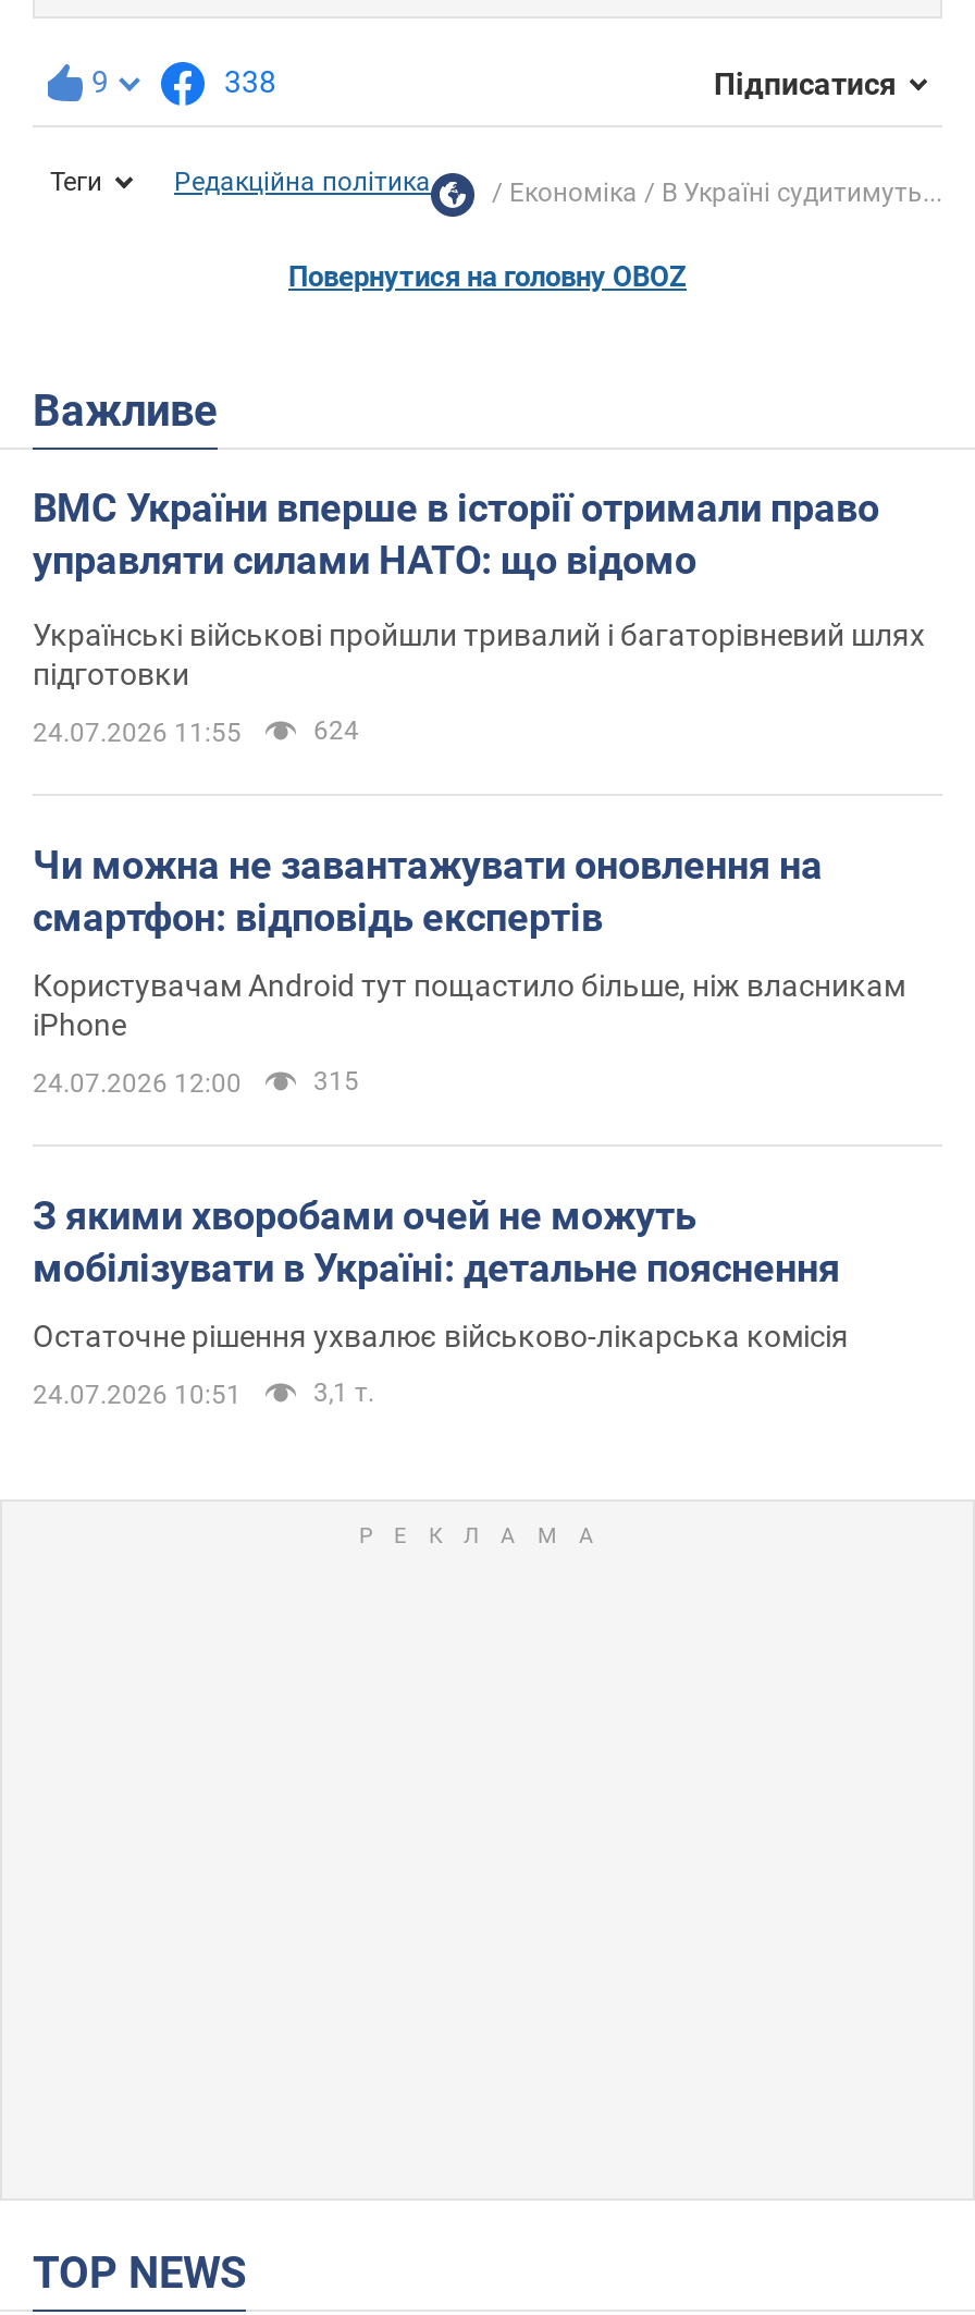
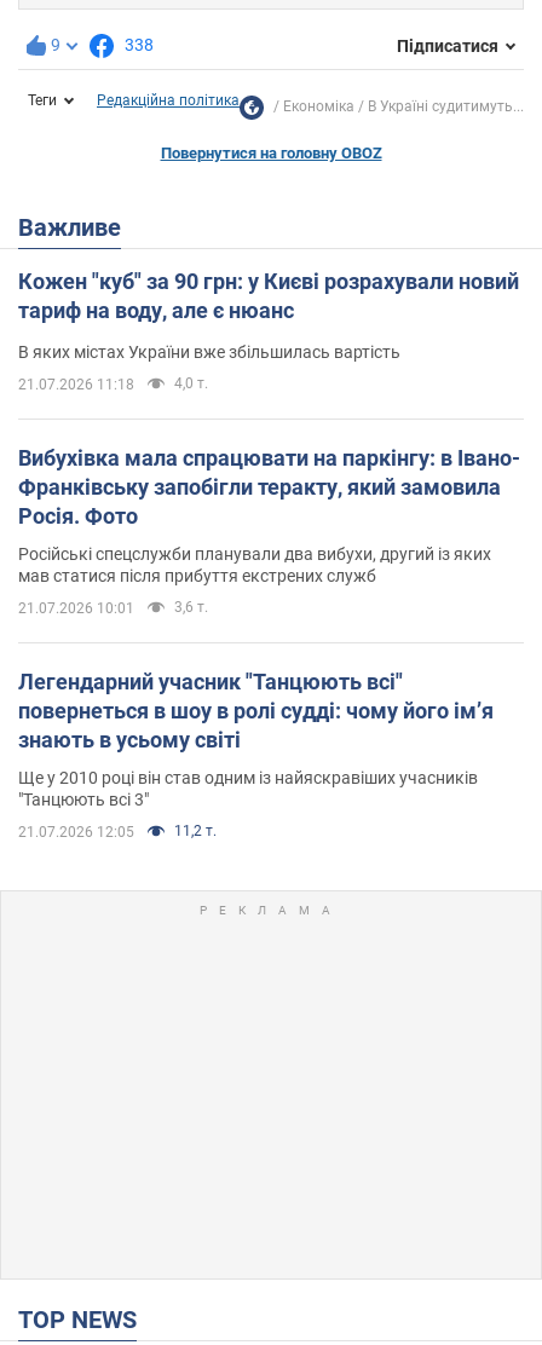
[33,486,879,584] ВМС України вперше в історії отримали право | управляти силами НАТО: що відомо -> [18,269,519,324] Кожен "куб" за 90 грн: у Києві розрахували новий | тариф на воду, але є нюанс
[33,618,925,693] Українські військові пройшли тривалий і багаторівневий шлях | підготовки -> [18,343,400,362] В яких містах України вже збільшилась вартість
[33,716,359,749] 24.07.2026 11:55 | 624 -> [18,376,208,394] 21.07.2026 11:18 | 4,0 т.
[33,843,823,941] Чи можна не завантажувати оновлення на | смартфон: відповідь експертів -> [18,446,520,529] Вибухівка мала спрацювати на паркінгу: в Івано- | Франківську запобігли теракту, який замовила | Росія. Фото
[33,969,905,1043] Користувачам Android тут пощастило більше, ніж власникам | iPhone -> [18,545,491,586] Російські спецслужби планували два вибухи, другий із яких | мав статися після прибуття екстрених служб
[33,1067,359,1100] 24.07.2026 12:00 | 315 -> [18,599,208,617] 21.07.2026 10:01 | 3,6 т.
[33,1193,840,1291] З якими хворобами очей не можуть | мобілізувати в Україні: детальне пояснення -> [18,669,494,753] Легендарний учасник "Танцюють всі" | повернеться в шоу в ролі судді: чому його імʼя | знають в усьому світі
[33,1320,849,1355] Остаточне рішення ухвалює військово-лікарська комісія -> [18,769,478,810] Ще у 2010 році він став одним із найяскравіших учасників | "Танцюють всі 3"
[33,1379,374,1411] 24.07.2026 10:51 | 3,1 т. -> [18,823,217,841] 21.07.2026 12:05 | 11,2 т.

